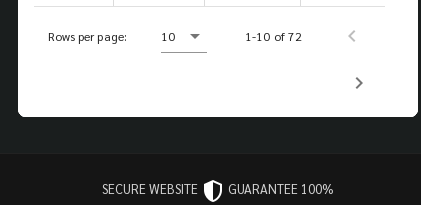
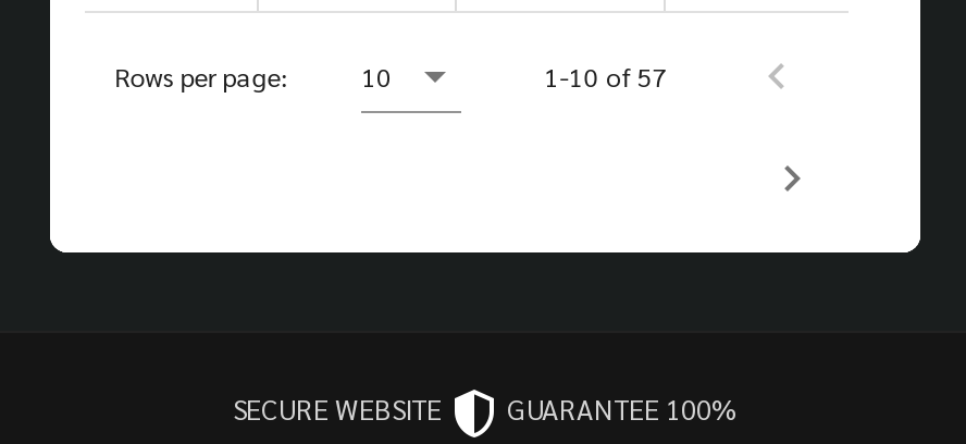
[245,28,302,44] 1-10 of 72 -> [544,58,668,93] 1-10 of 57

